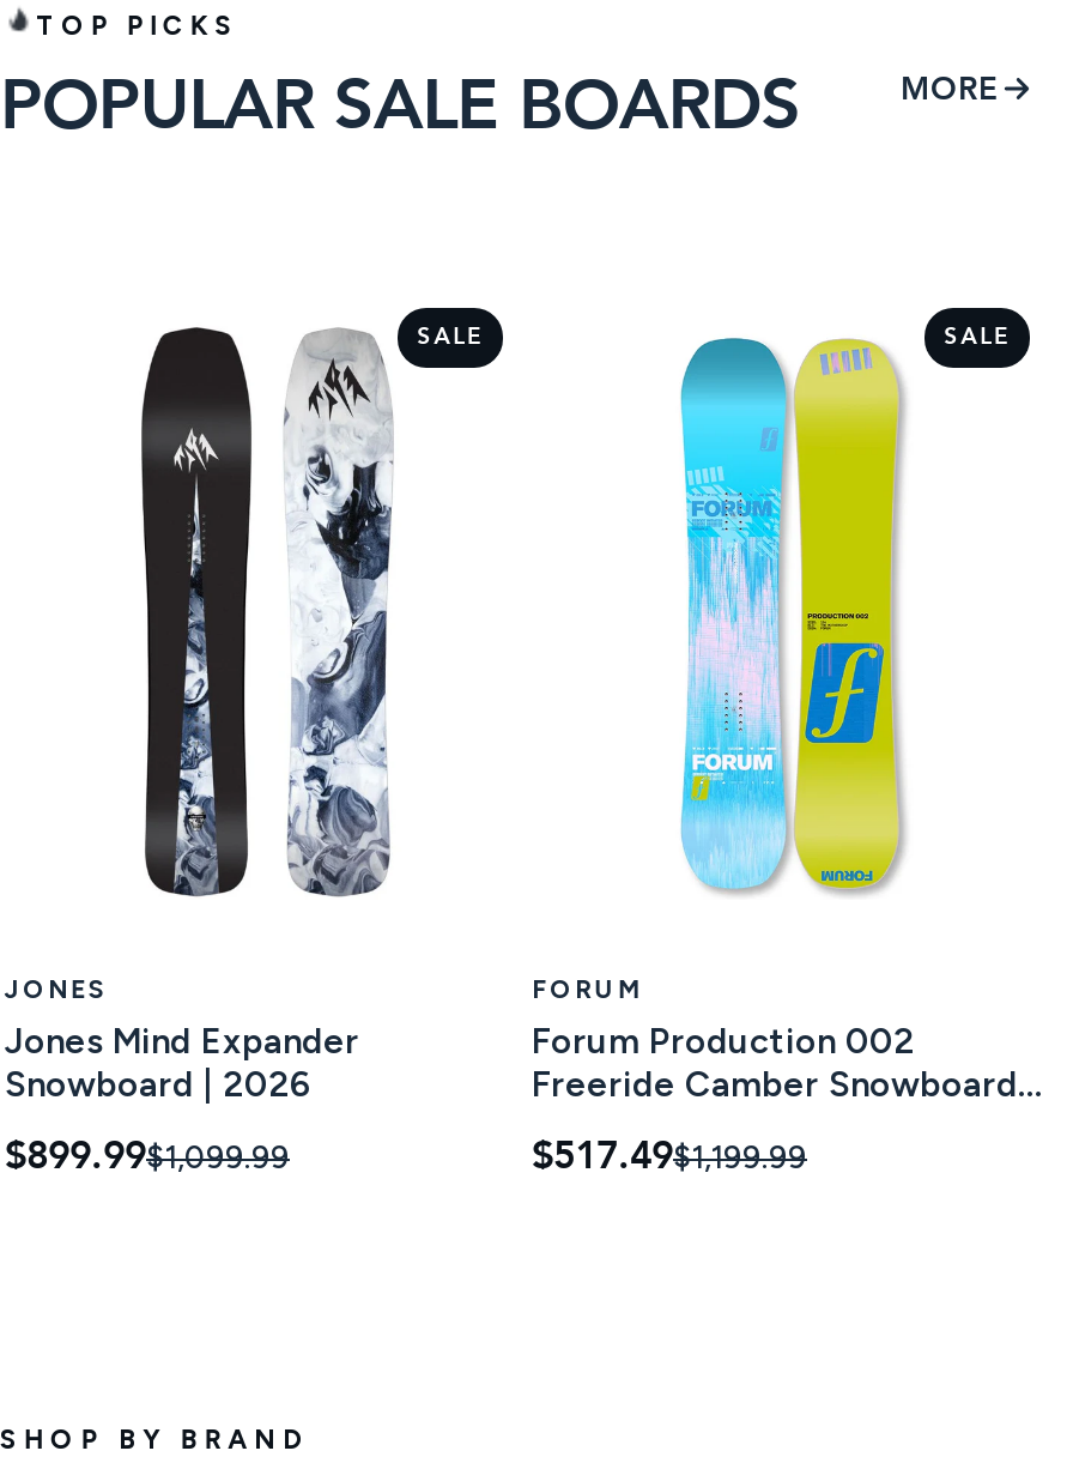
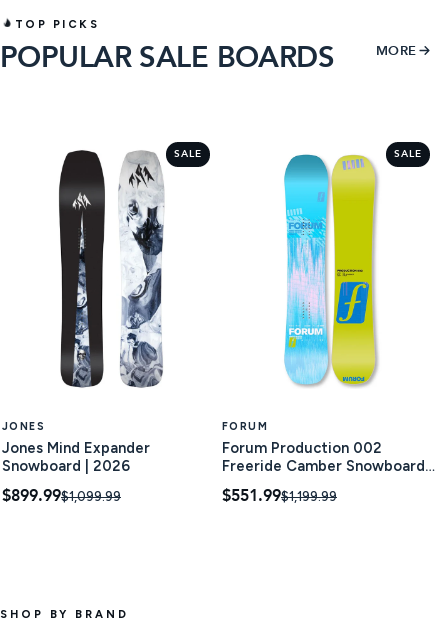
[532,1133,807,1179] $517.49$1,199.99 -> [222,486,337,505] $551.99$1,199.99

